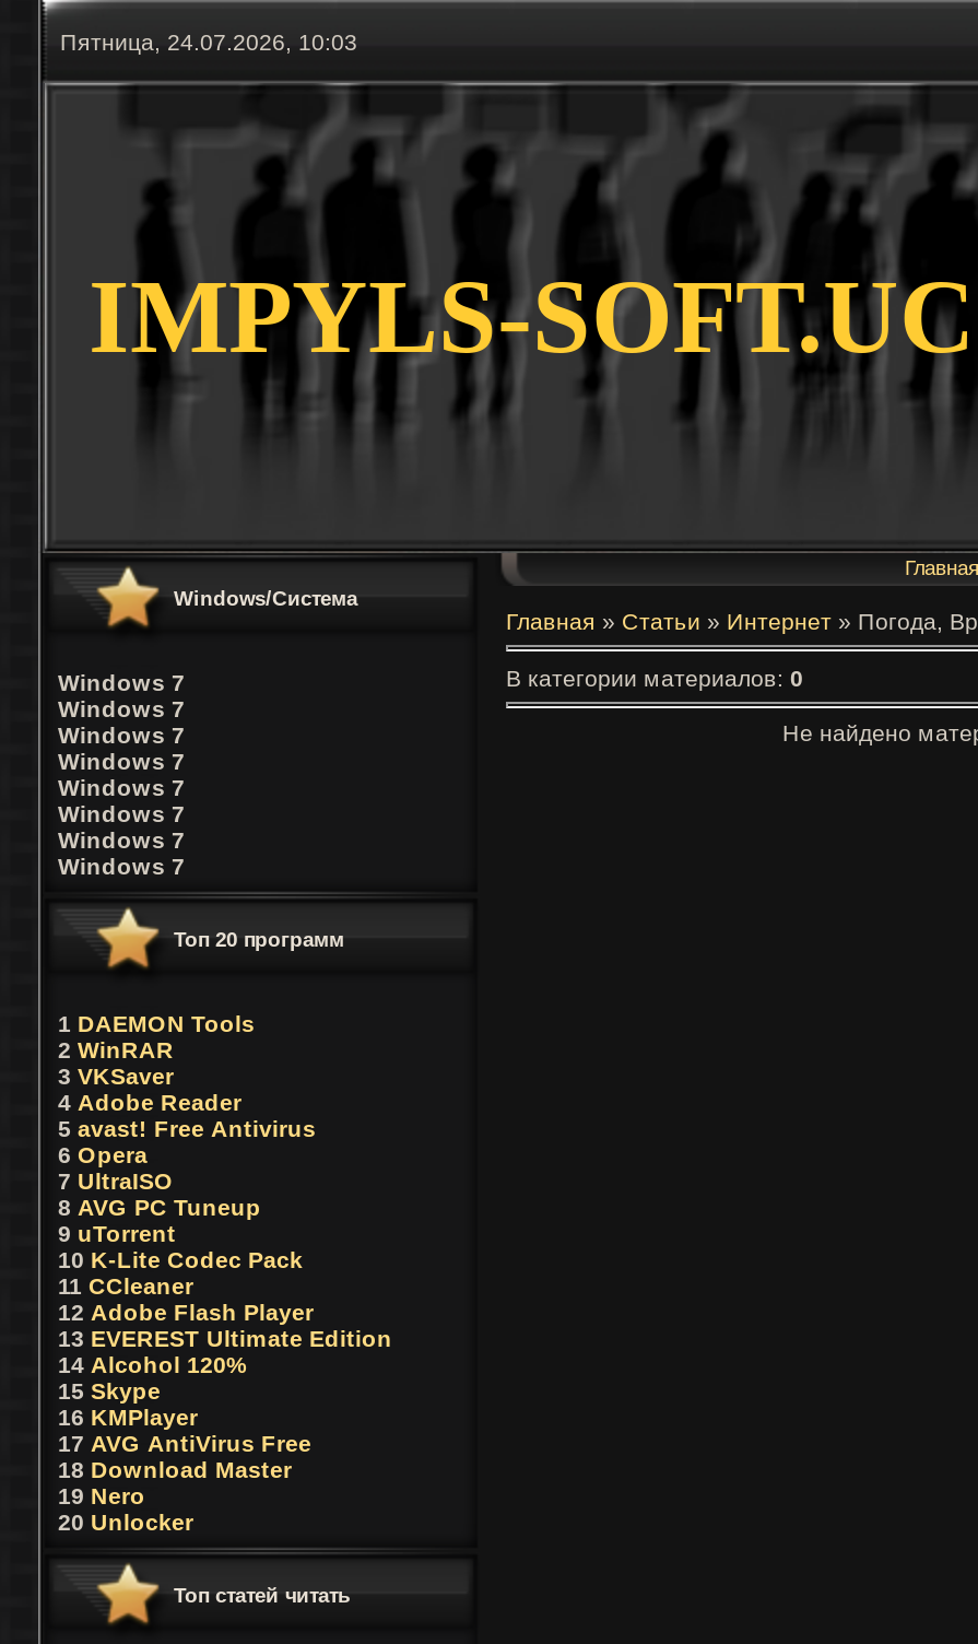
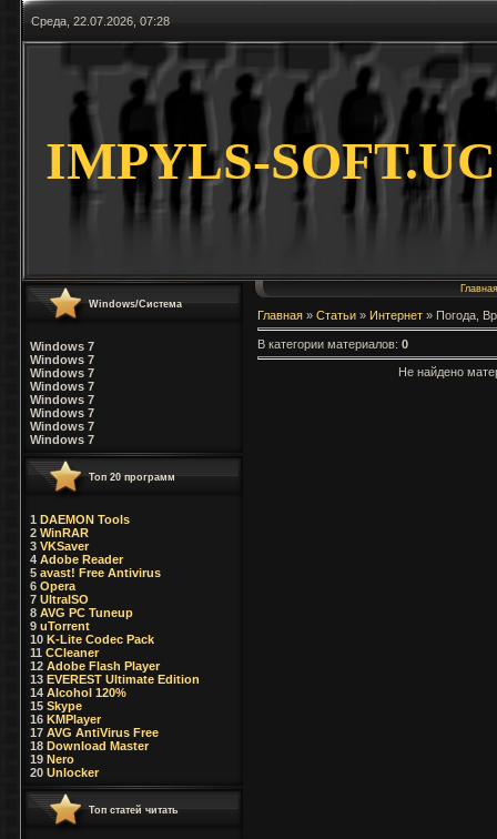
[60,28,357,55] Пятница, 24.07.2026, 10:03 -> [31,14,170,28] Среда, 22.07.2026, 07:28

